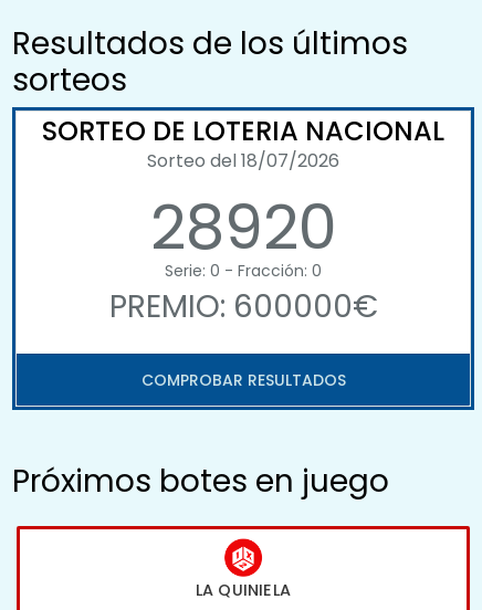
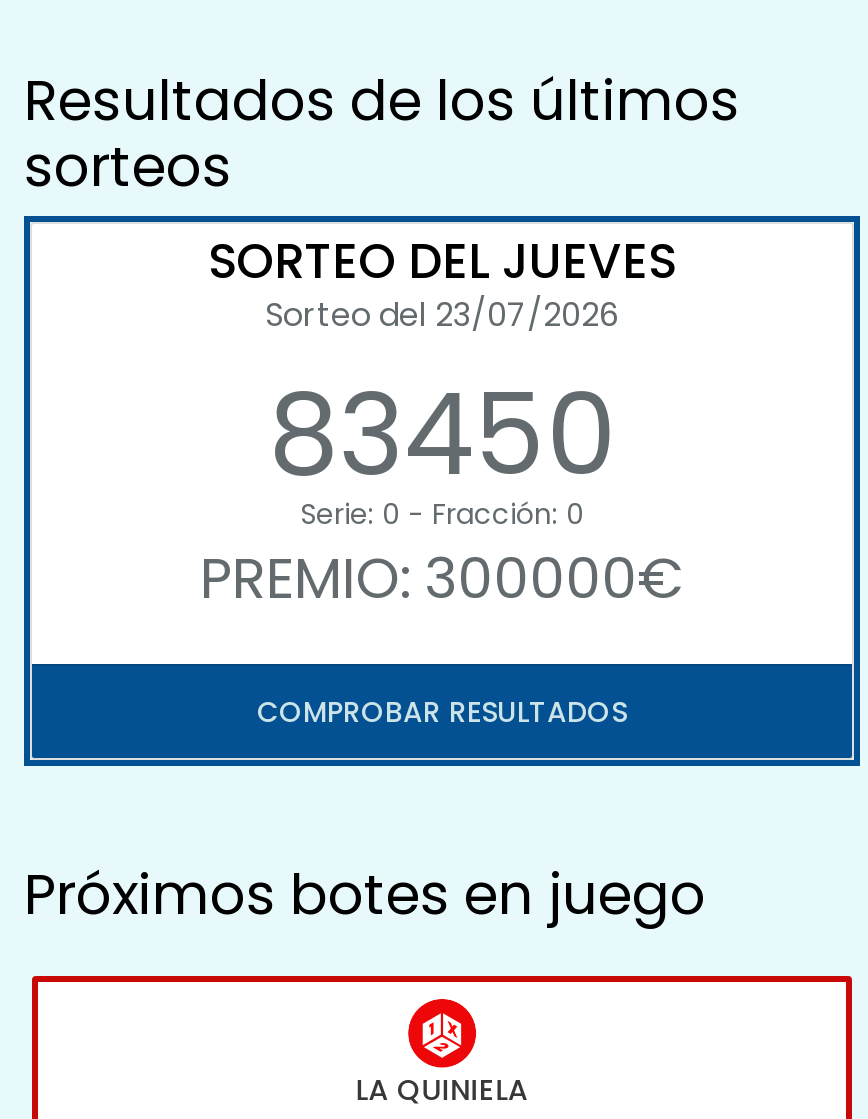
[42,112,444,271] SORTEO DE LOTERIA NACIONAL | Sorteo del 18/07/2026 | 28920 -> [208,227,676,513] SORTEO DEL JUEVES | Sorteo del 23/07/2026 | 83450
[109,285,378,328] PREMIO: 600000€ -> [200,539,684,617] PREMIO: 300000€

